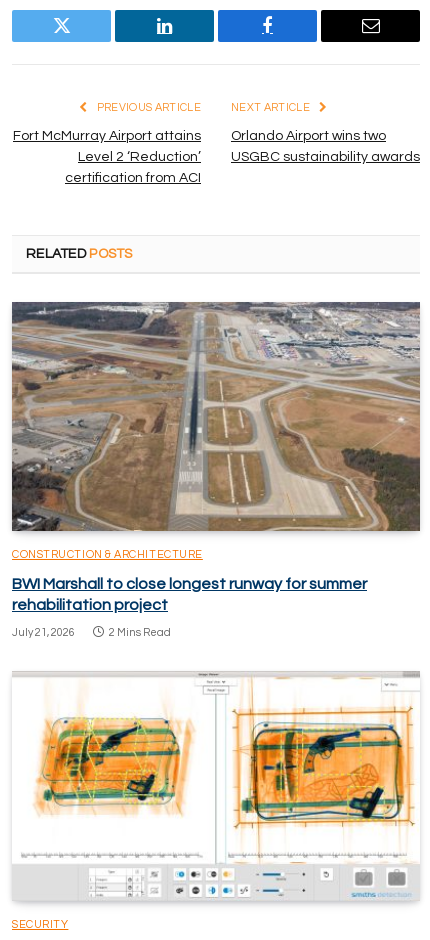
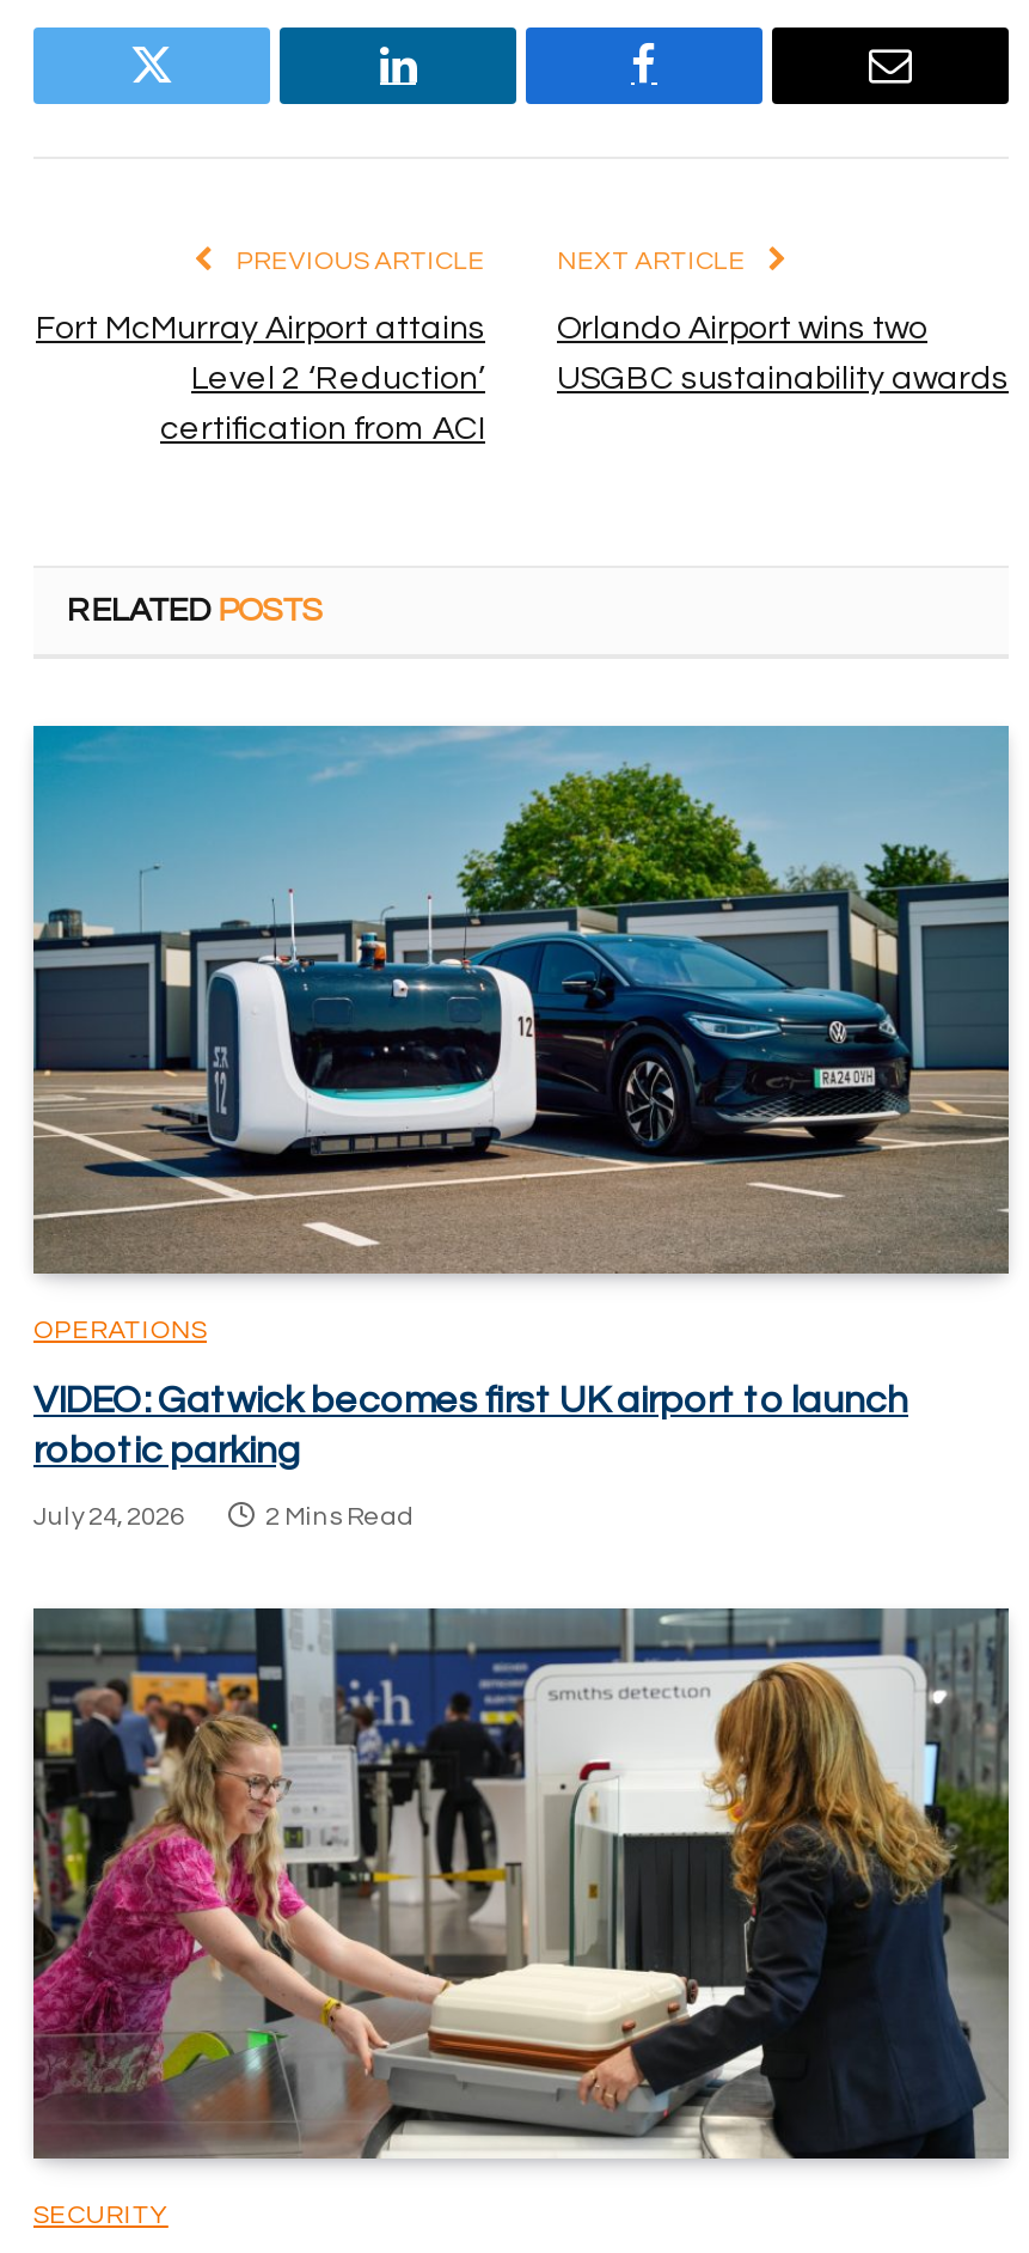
[11,301,421,560] [image] | CONSTRUCTION & ARCHITECTURE -> [31,722,1011,1343] [image] | OPERATIONS
[12,576,367,613] BWI Marshall to close longest runway for summer | rehabilitation project -> [33,1381,908,1469] VIDEO: Gatwick becomes first UK airport to launch | robotic parking
[12,627,75,638] July 21, 2026 -> [33,1503,184,1529] July 24, 2026
[12,672,420,902] [image] -> [31,1607,1011,2162] [image]

